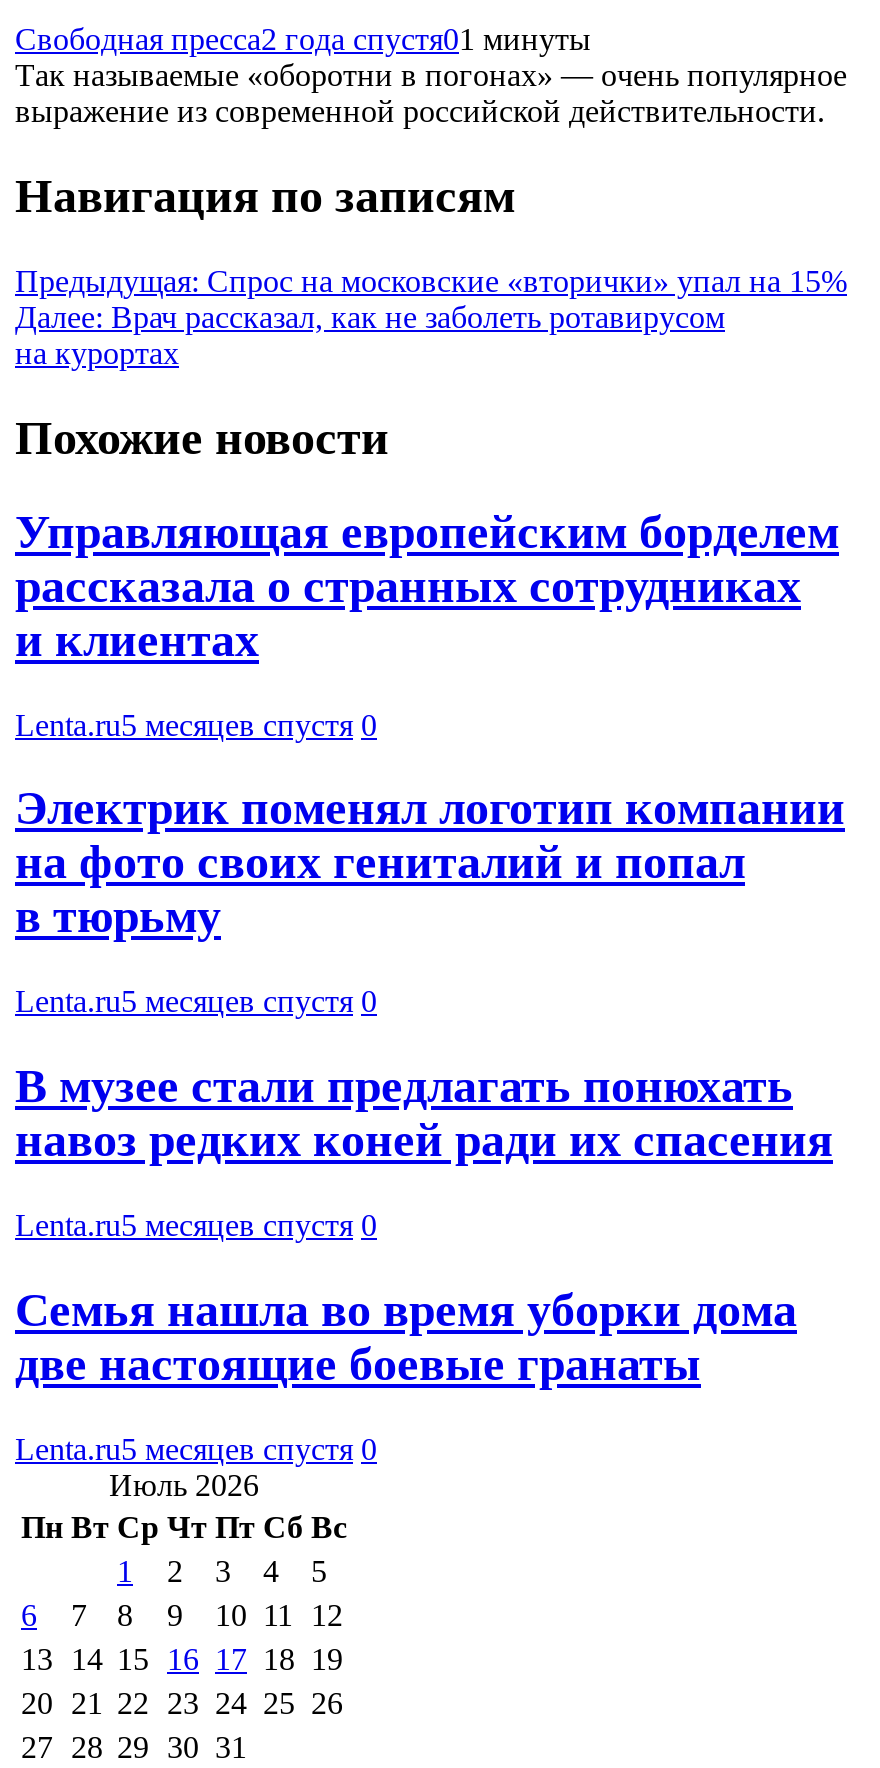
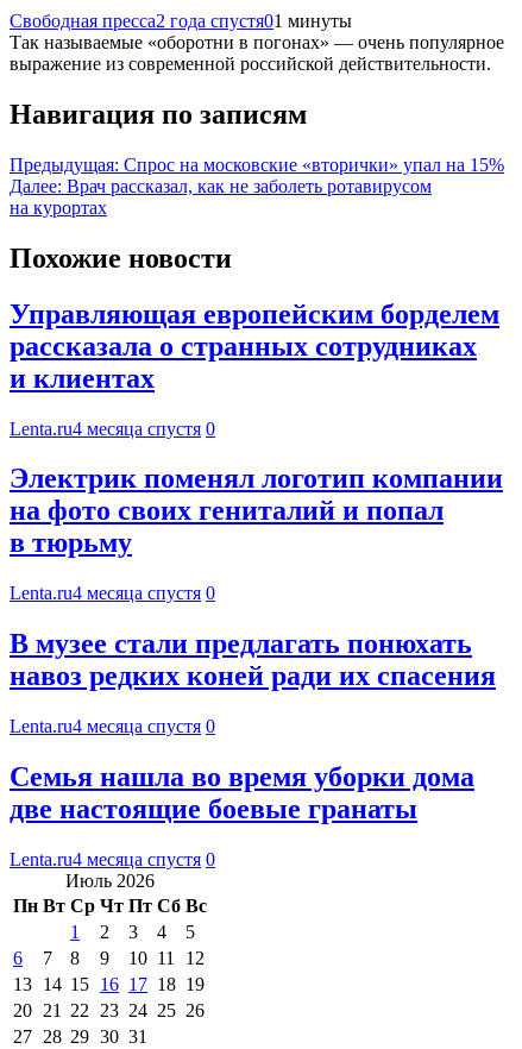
[15,707,377,741] Lenta.ru5 месяцев спустя 0 -> [10,418,215,438] Lenta.ru4 месяца спустя 0
[15,985,377,1019] Lenta.ru5 месяцев спустя 0 -> [10,583,215,603] Lenta.ru4 месяца спустя 0
[15,1208,377,1242] Lenta.ru5 месяцев спустя 0 -> [10,716,215,736] Lenta.ru4 месяца спустя 0
[15,1432,377,1466] Lenta.ru5 месяцев спустя 0 -> [10,849,215,869] Lenta.ru4 месяца спустя 0

